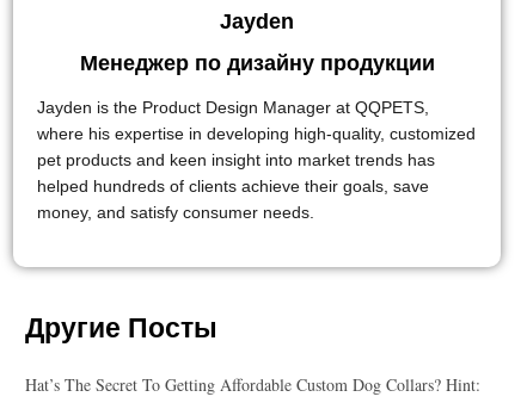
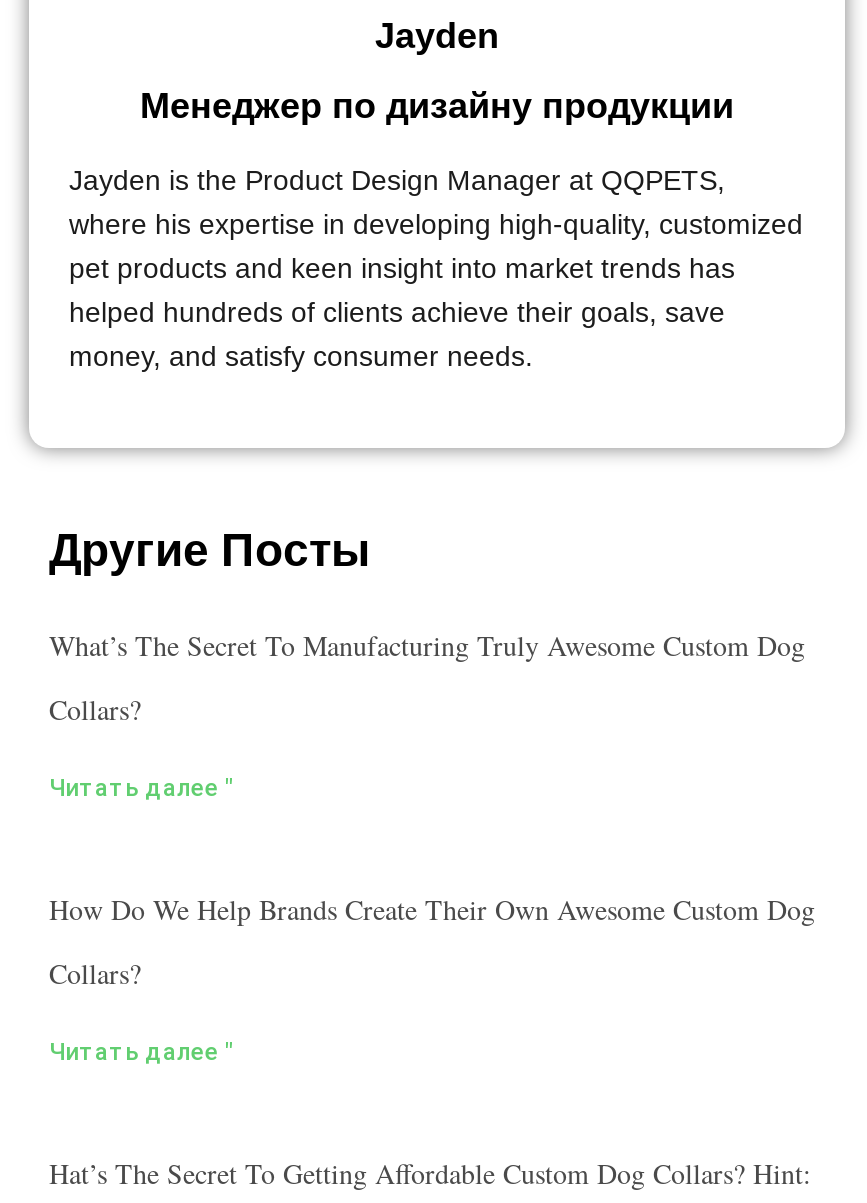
none -> [49,625,815,1065] What’s The Secret To Manufacturing Truly Awesome Custom Dog | Collars? | Читать далее " | How Do We Help Brands Create Their Own Awesome Custom Dog | Collars? | Читать далее "

